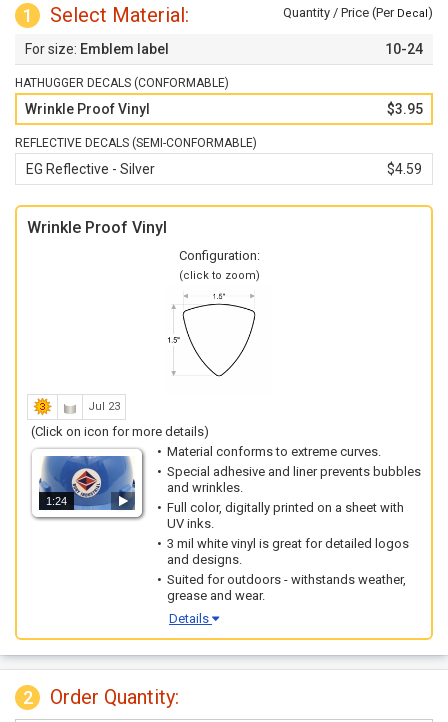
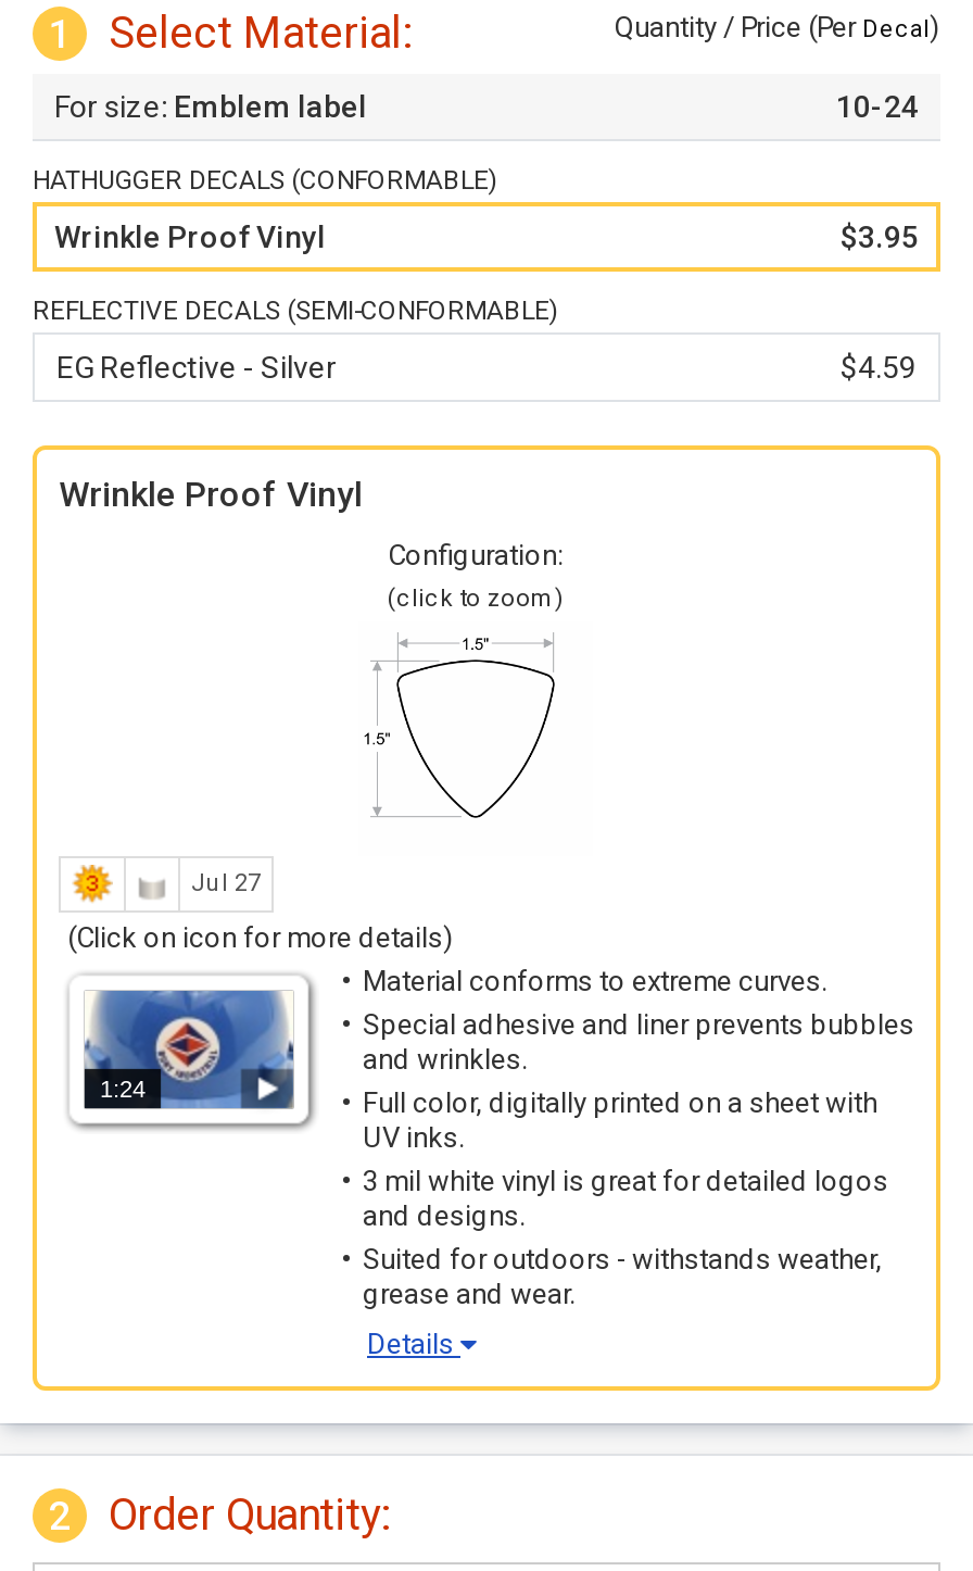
[88,400,120,413] Jul 23 -> [191,869,261,897] Jul 27

